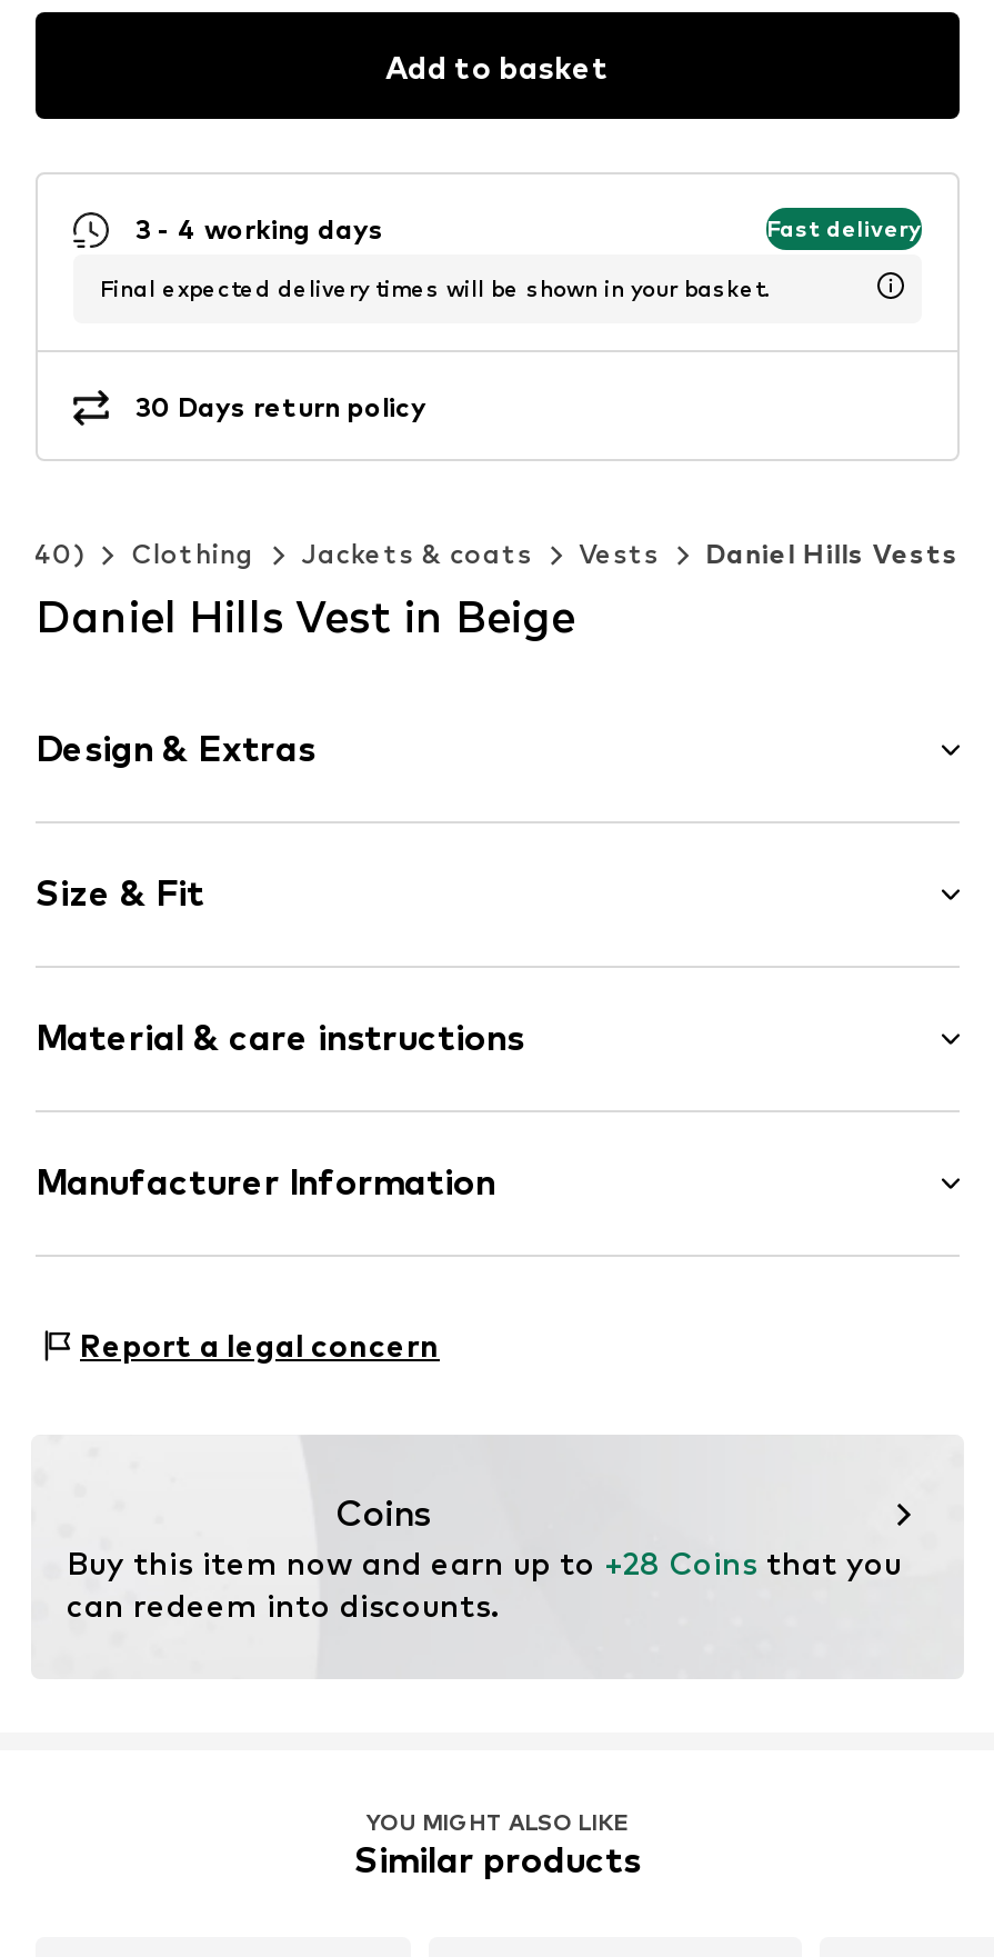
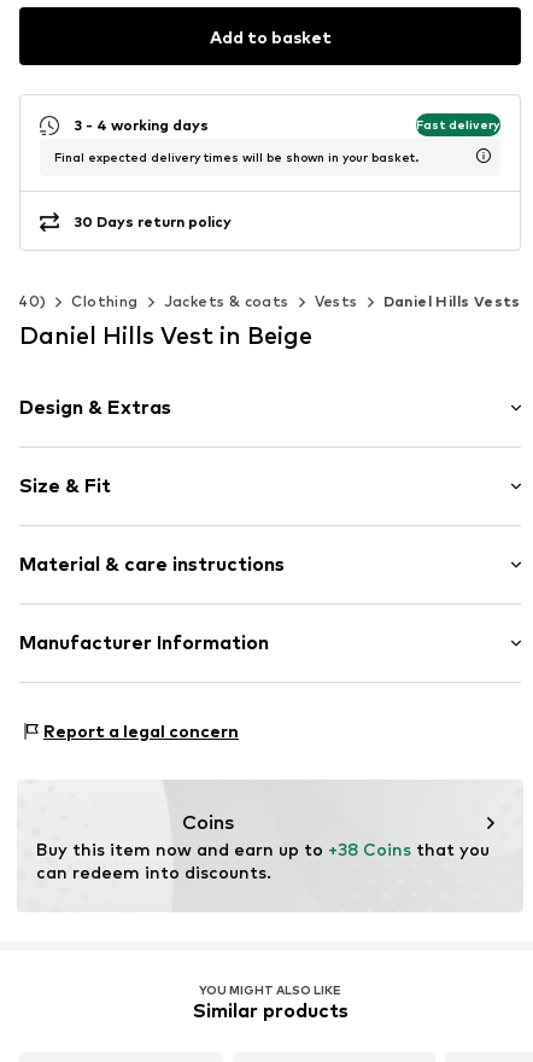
[67,1544,902,1582] Buy this item now and earn up to +28 Coins that you -> [36,839,490,860] Buy this item now and earn up to +38 Coins that you

